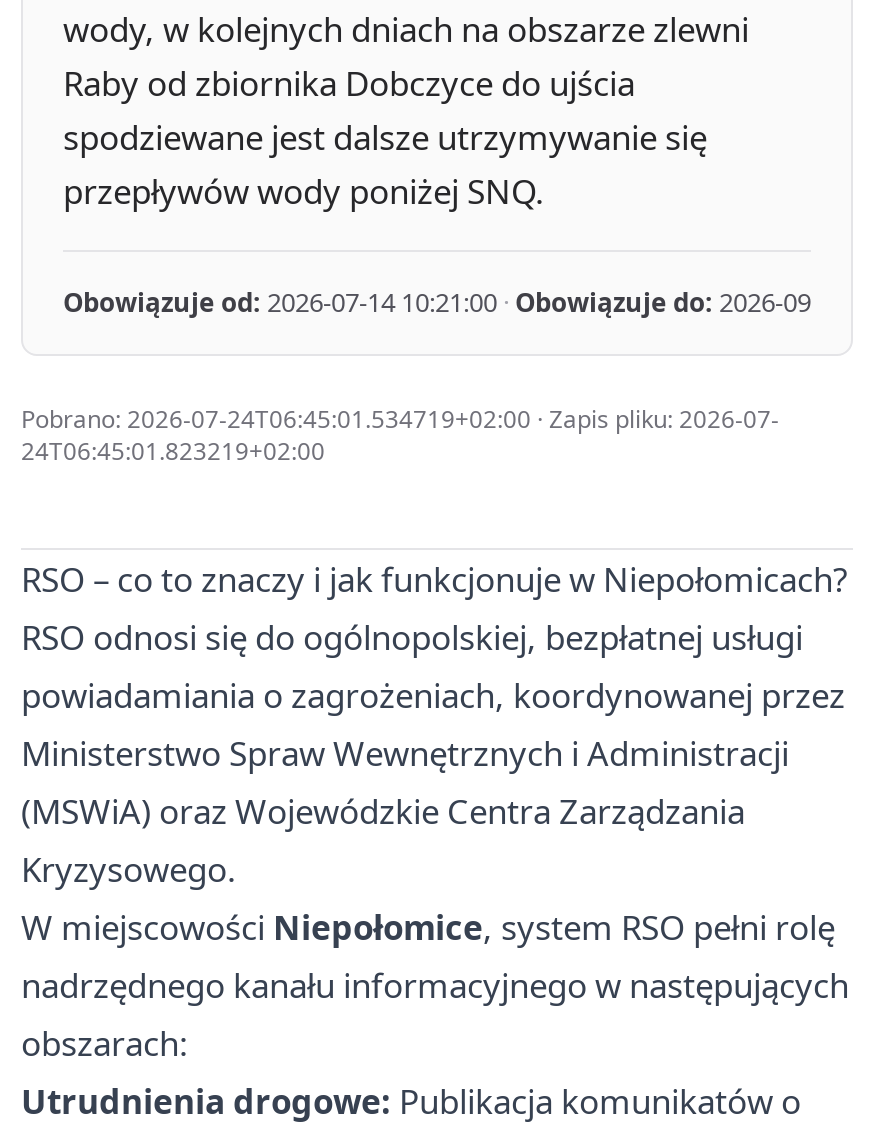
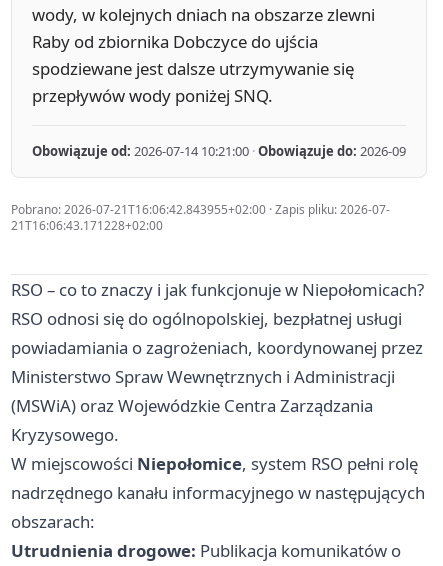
[21,402,779,468] Pobrano: 2026-07-24T06:45:01.534719+02:00 · Zapis pliku: 2026-07- | 24T06:45:01.823219+02:00 -> [11,201,390,234] Pobrano: 2026-07-21T16:06:42.843955+02:00 · Zapis pliku: 2026-07- | 21T16:06:43.171228+02:00

